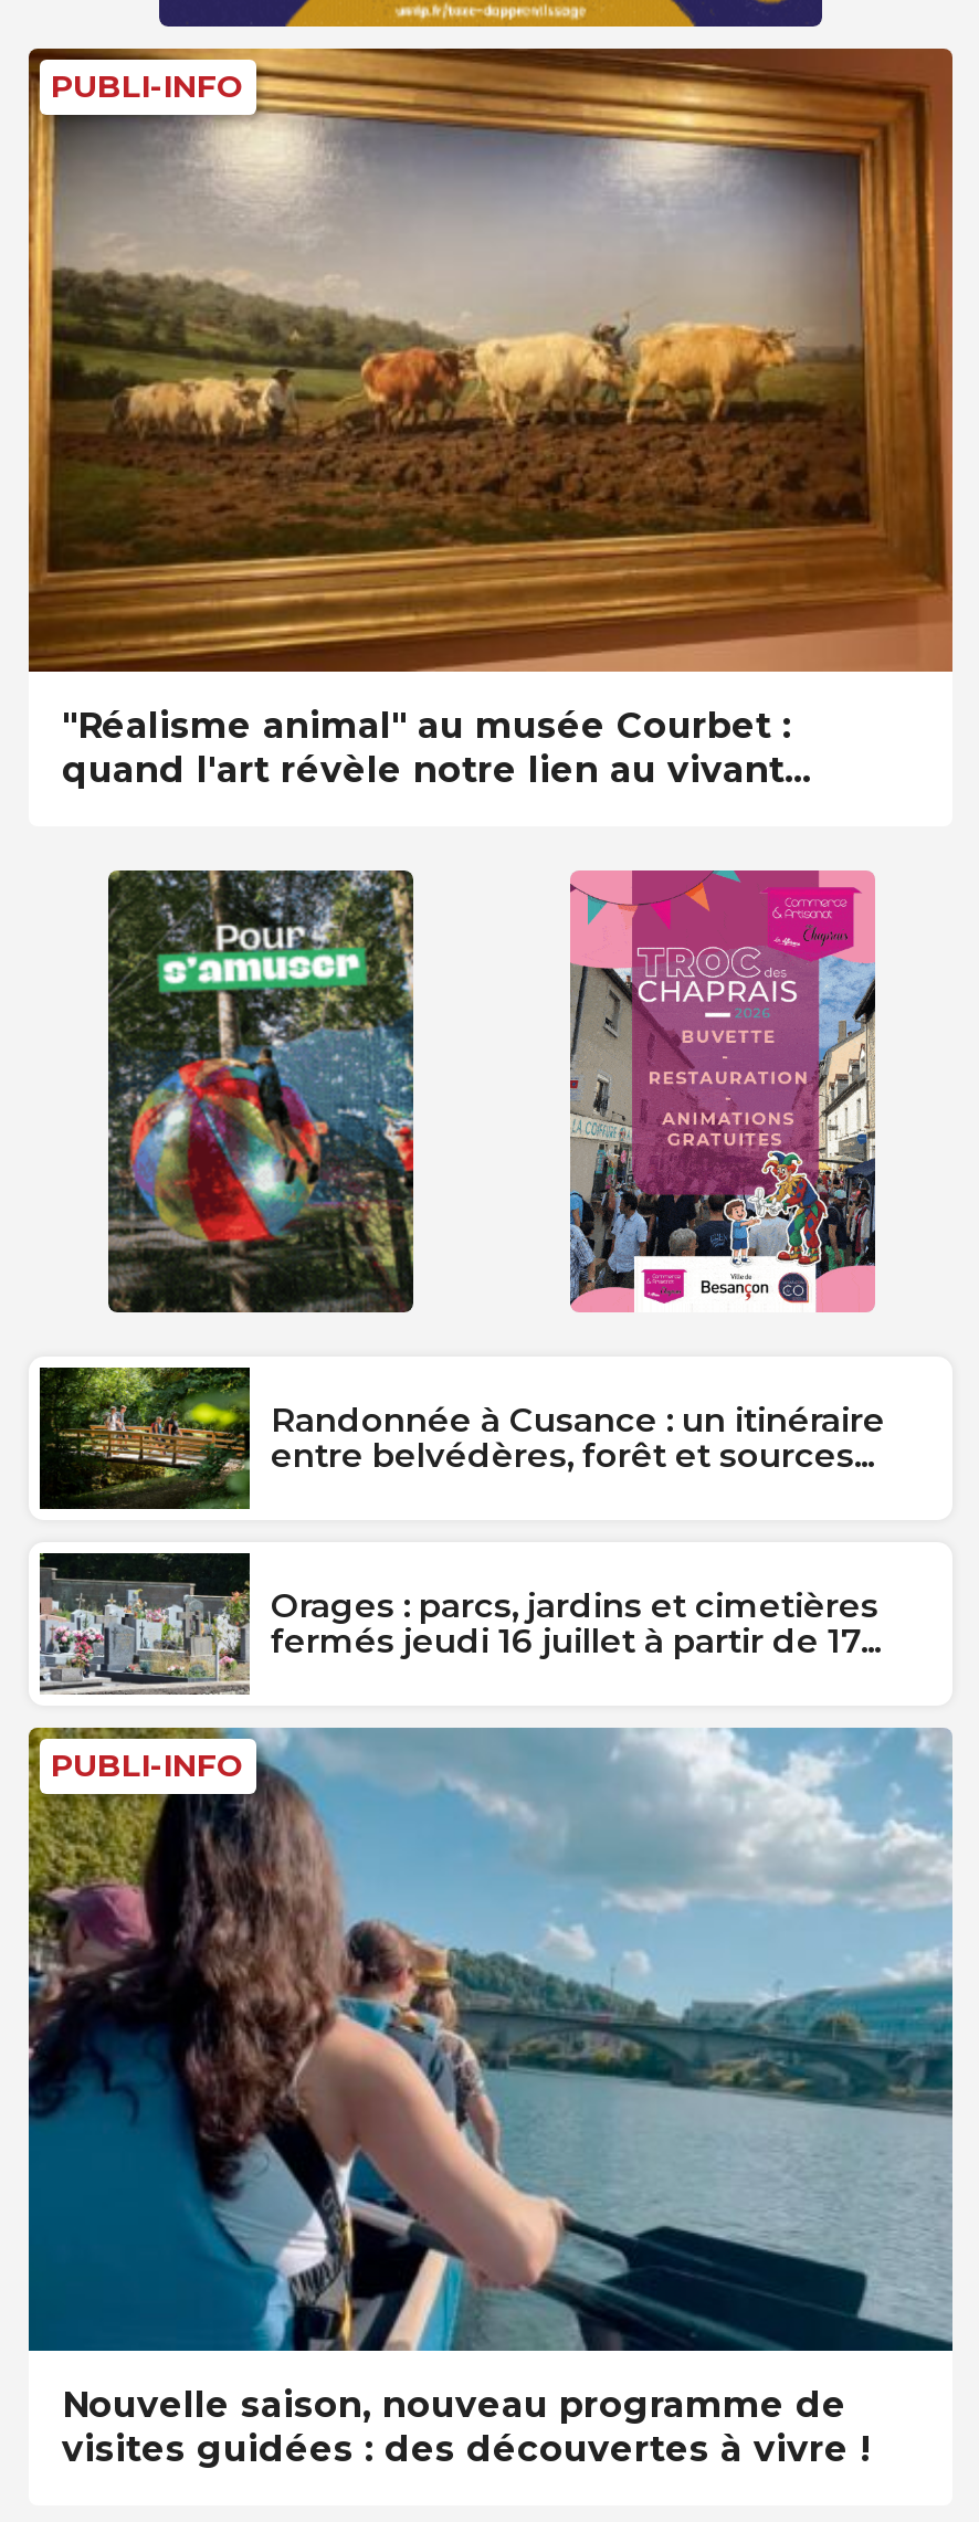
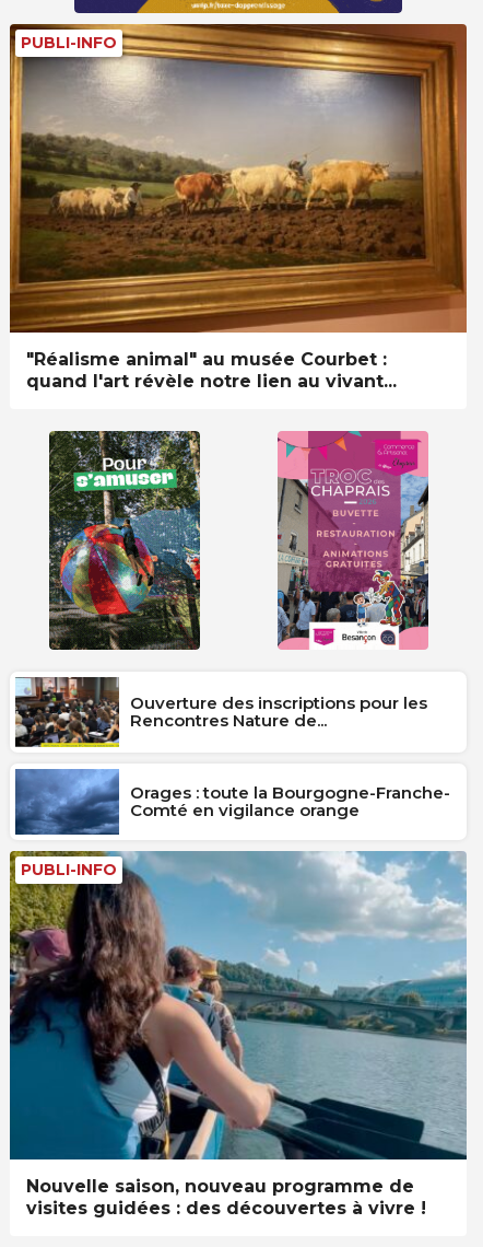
[38,1365,885,1511] [image] | Randonnée à Cusance : un itinéraire | entre belvédères, forêt et sources... -> [14,676,427,748] [image] | Ouverture des inscriptions pour les | Rencontres Nature de...
[38,1551,881,1695] [image] | Orages : parcs, jardins et cimetières | fermés jeudi 16 juillet à partir de 17... -> [15,769,450,836] [image] | Orages : toute la Bourgogne-Franche- | Comté en vigilance orange

